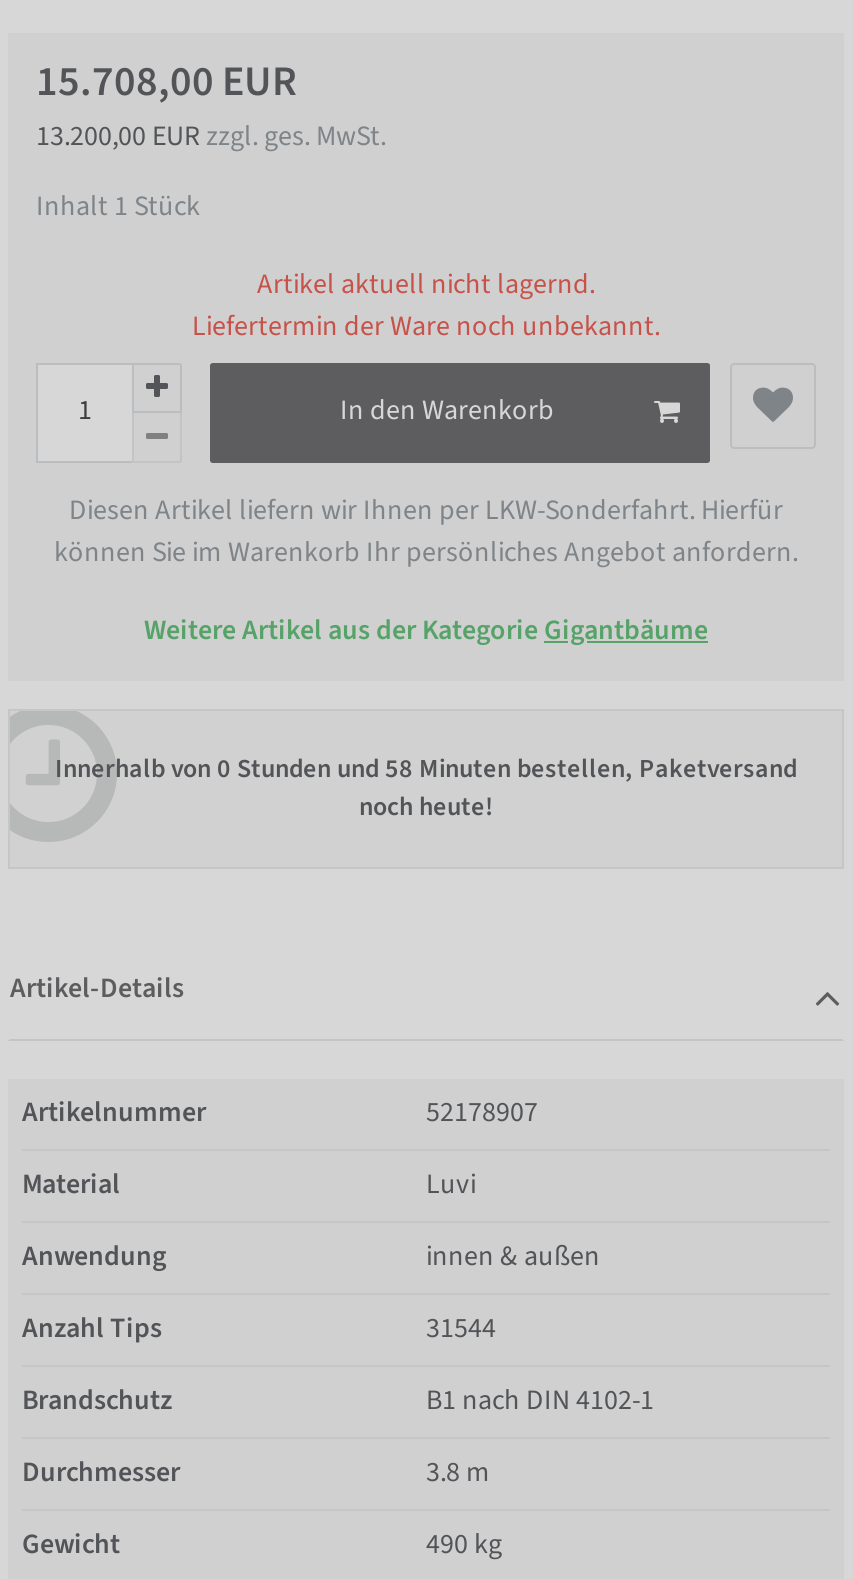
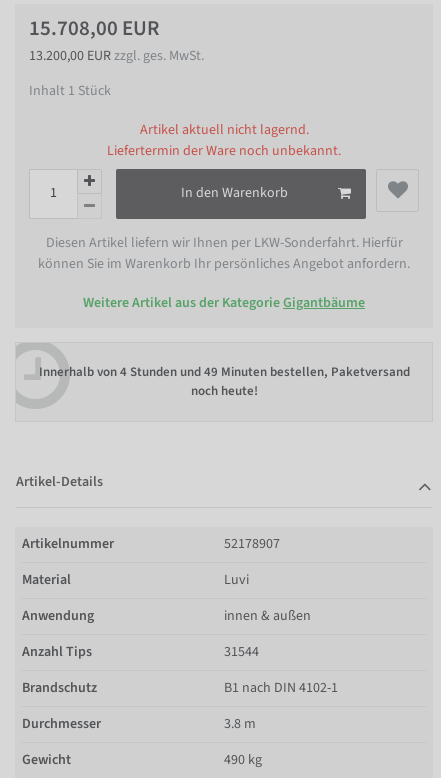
[55,751,797,787] Innerhalb von 0 Stunden und 58 Minuten bestellen, Paketversand -> [38,363,409,381] Innerhalb von 4 Stunden und 49 Minuten bestellen, Paketversand

